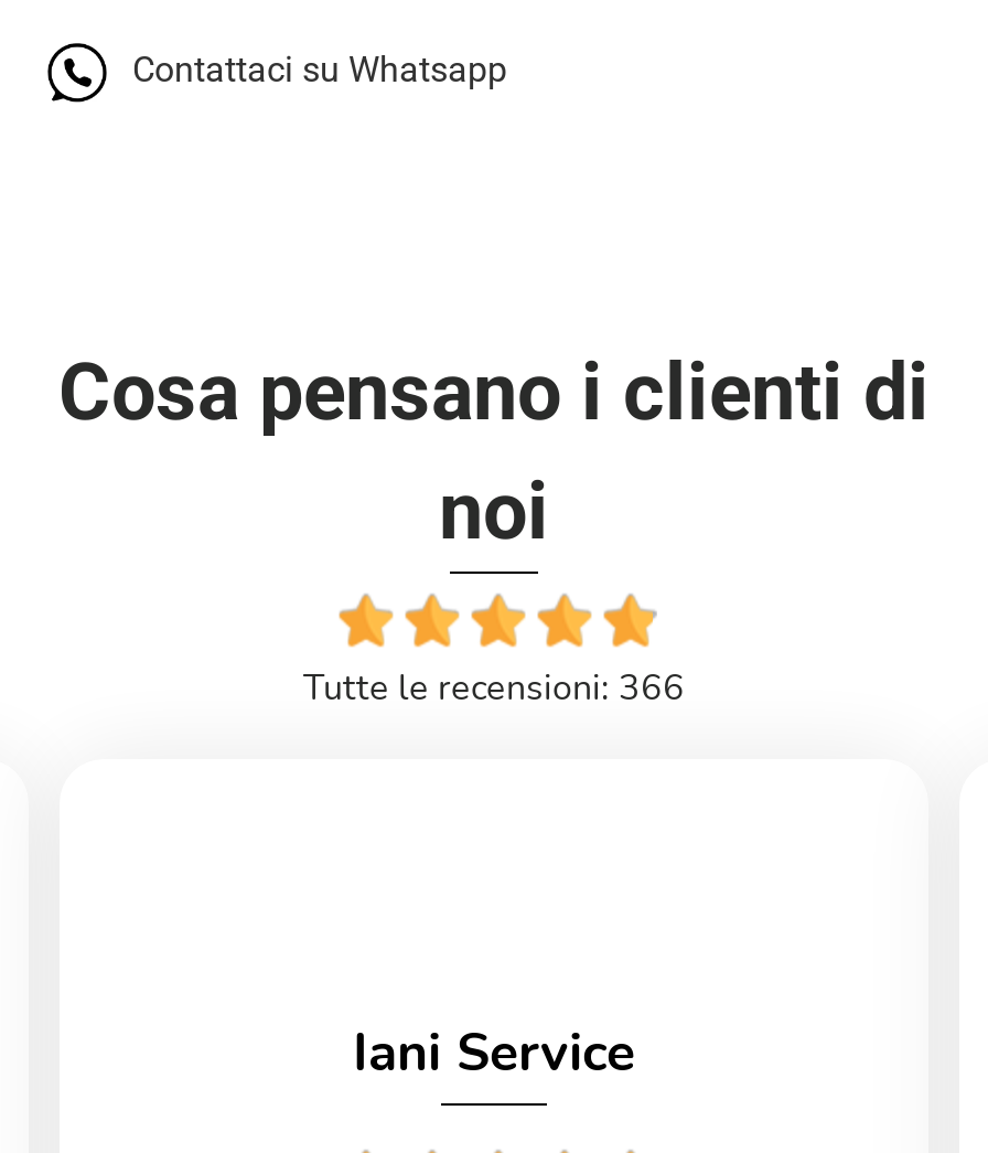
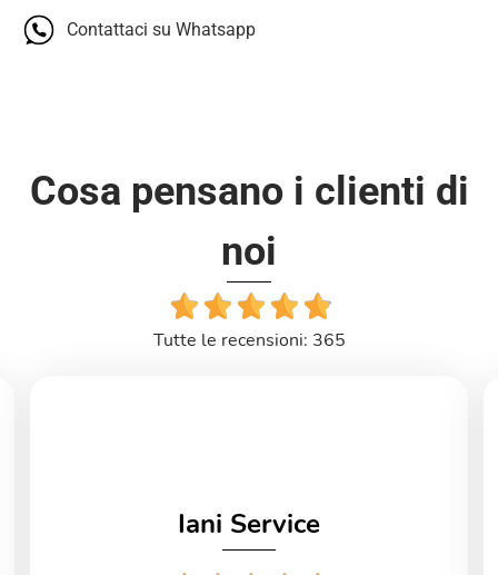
[303,663,685,712] Tutte le recensioni: 366 -> [153,328,345,353] Tutte le recensioni: 365

